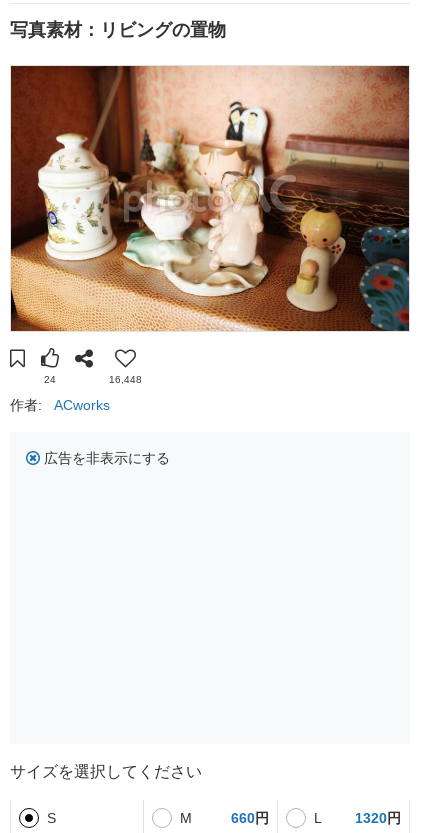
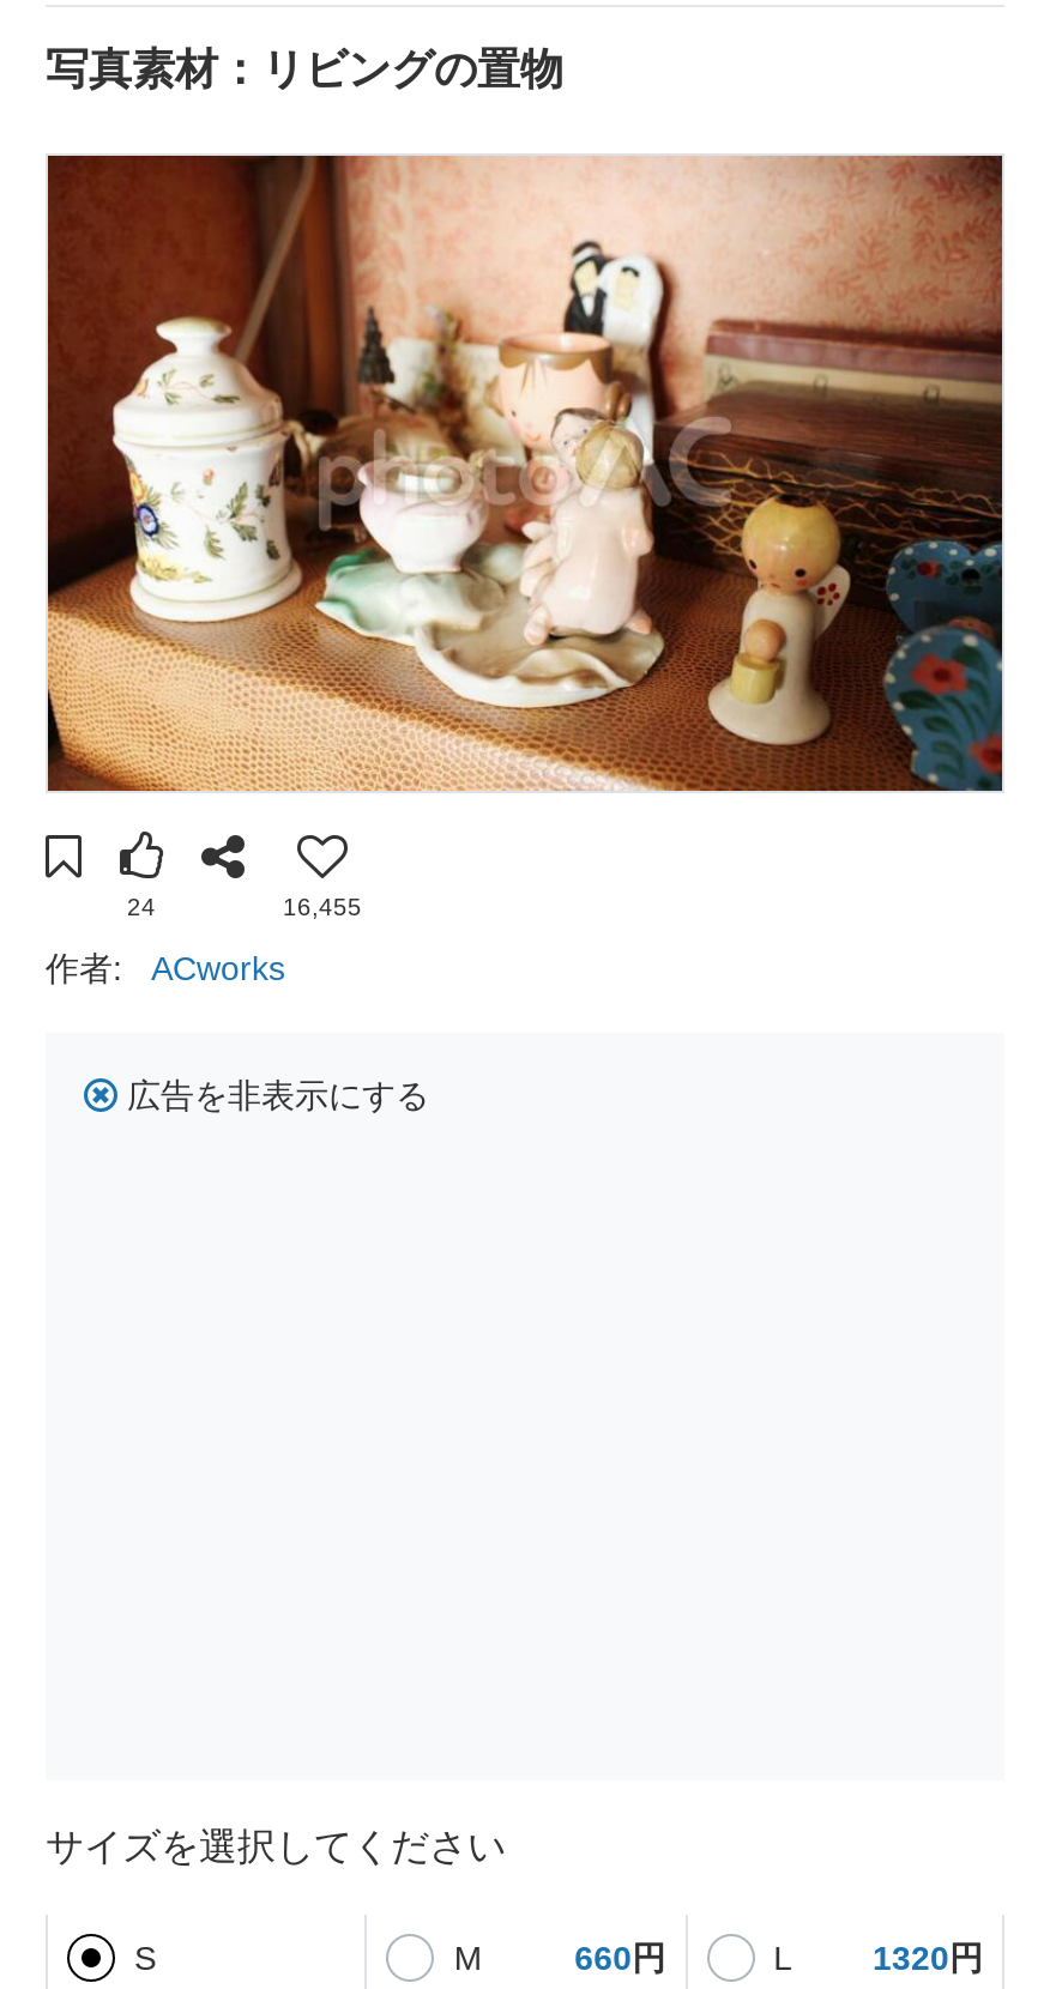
[109,374,142,385] 16,448 -> [283,893,362,919] 16,455

